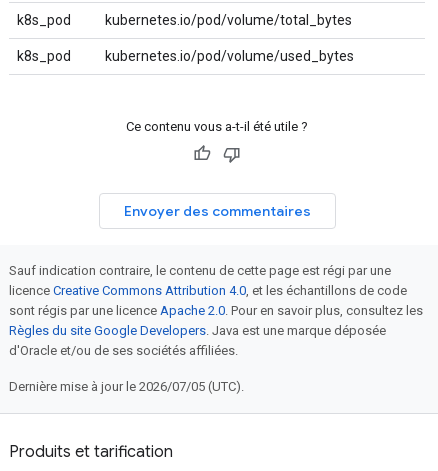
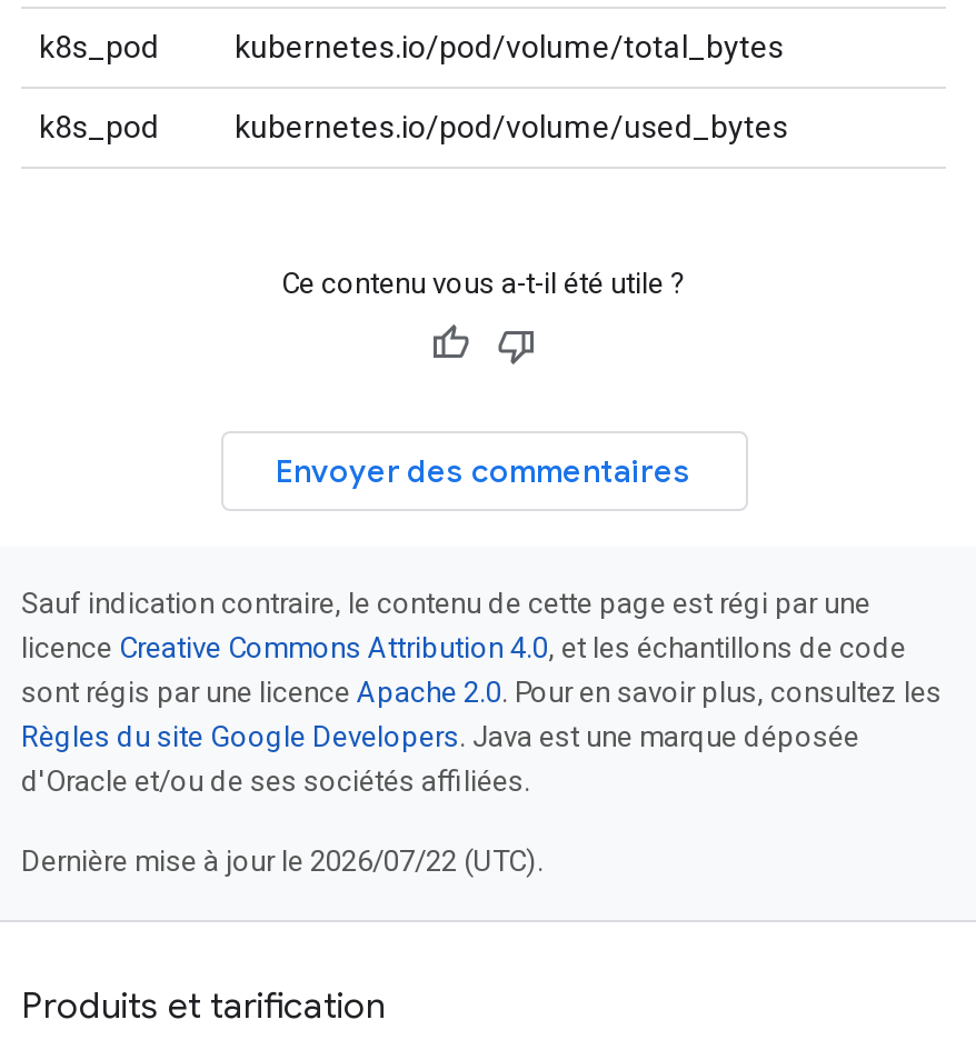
[9,379,244,394] Dernière mise à jour le 2026/07/05 (UTC). -> [21,844,544,878] Dernière mise à jour le 2026/07/22 (UTC).

